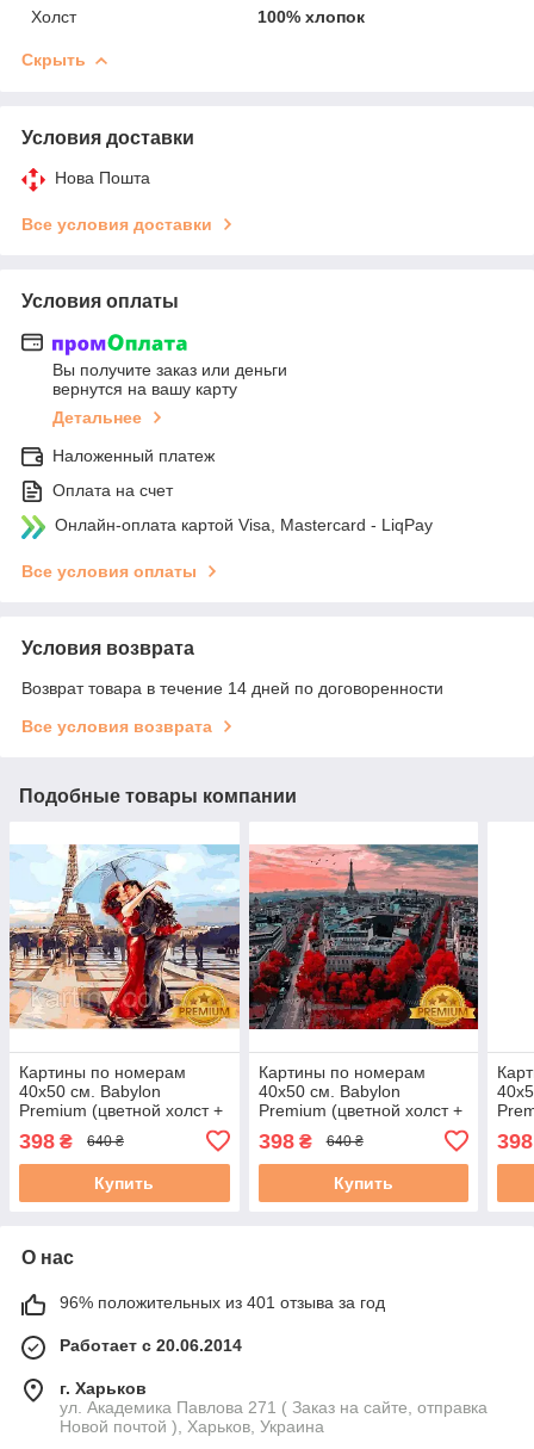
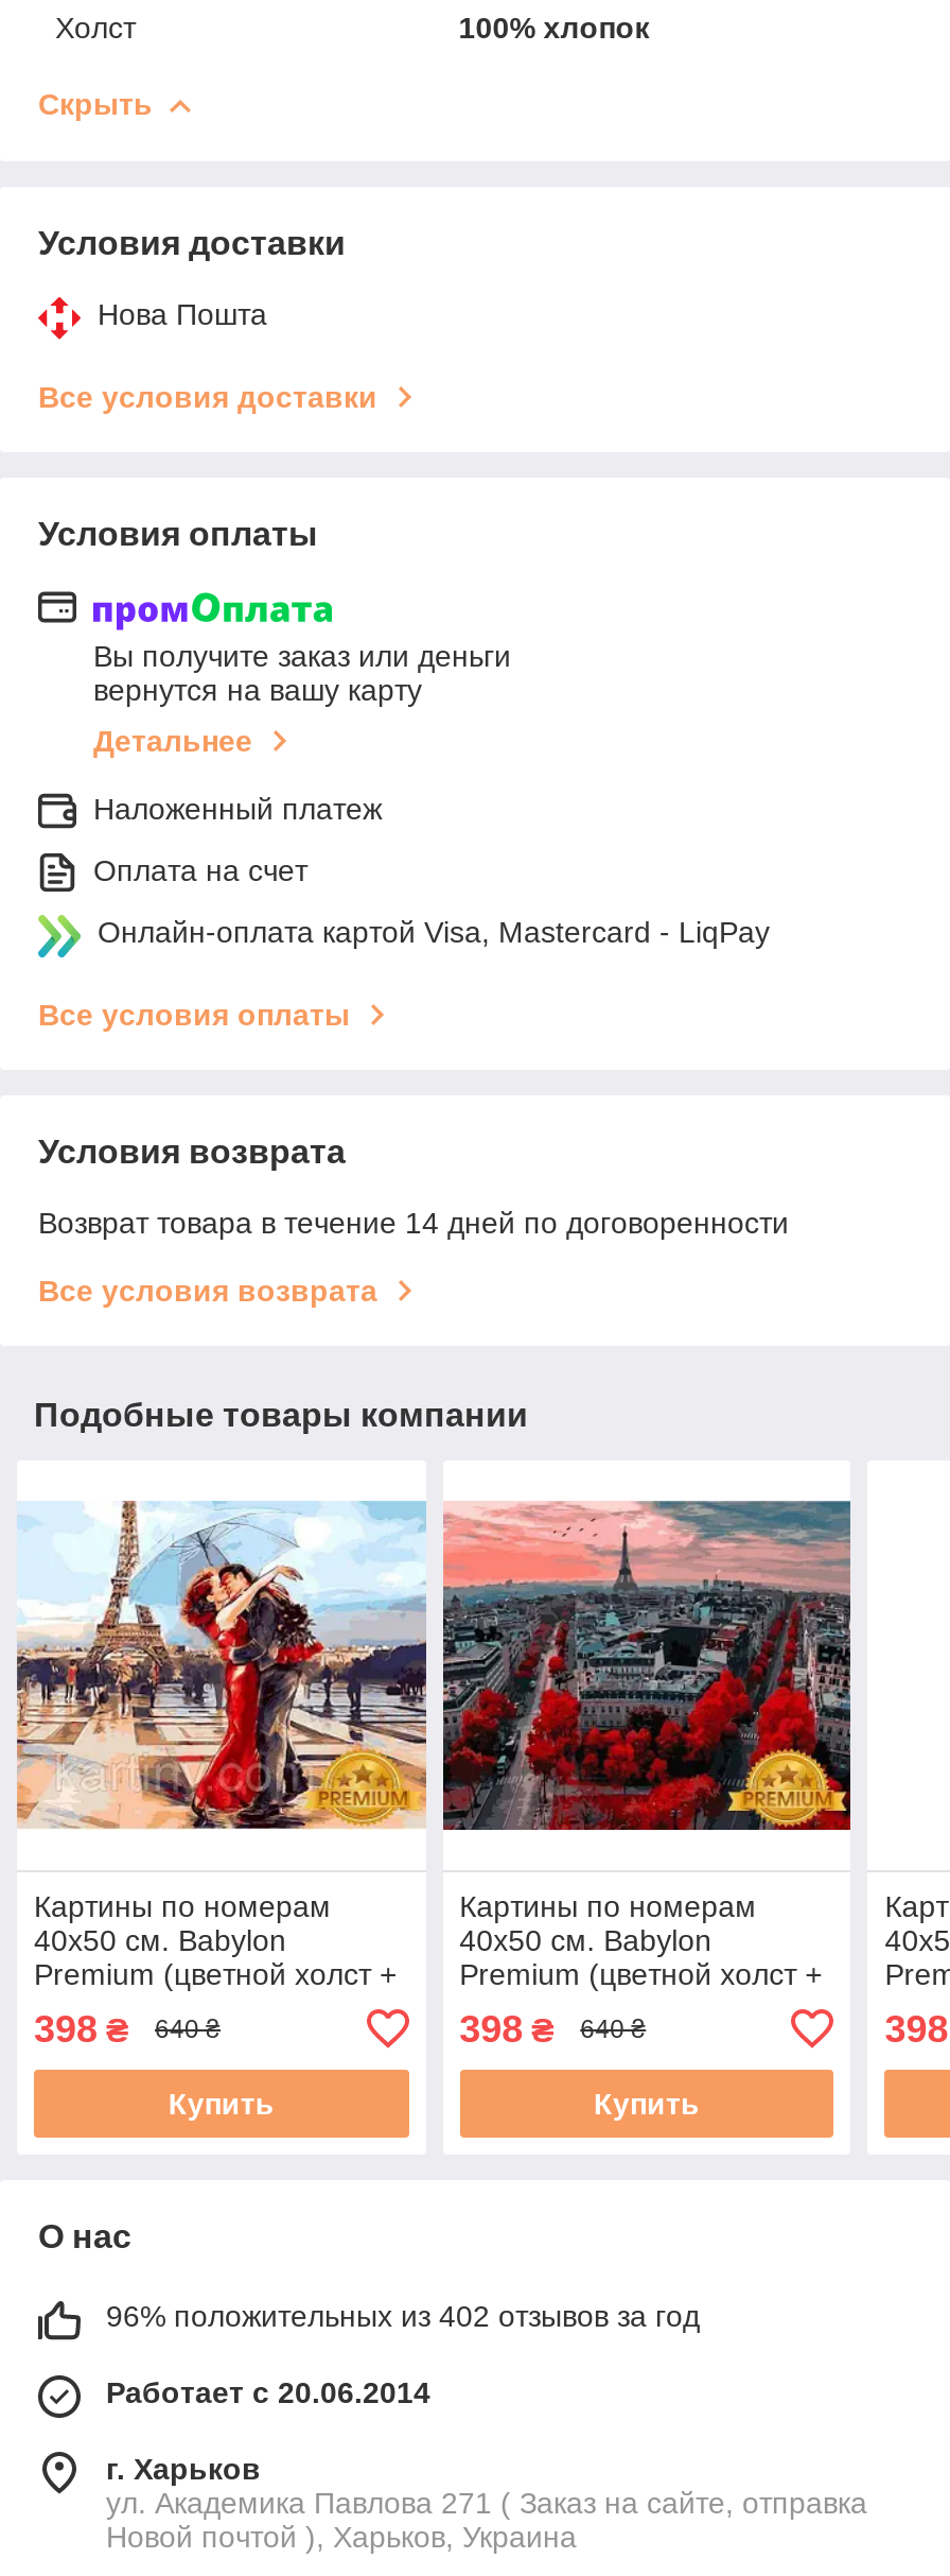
[60,1293,385,1312] 96% положительных из 401 отзыва за год -> [106,2299,700,2333] 96% положительных из 402 отзывов за год

